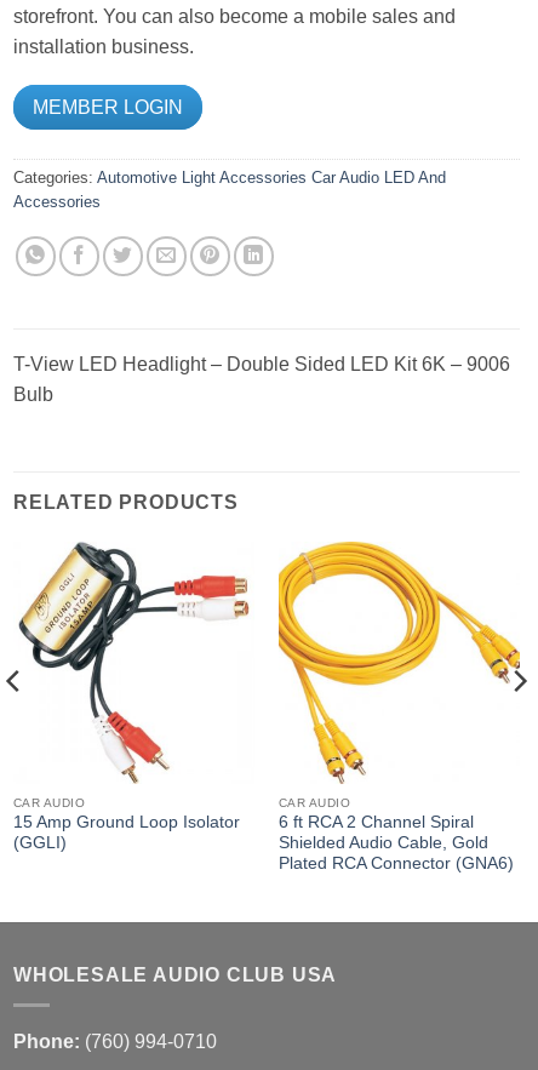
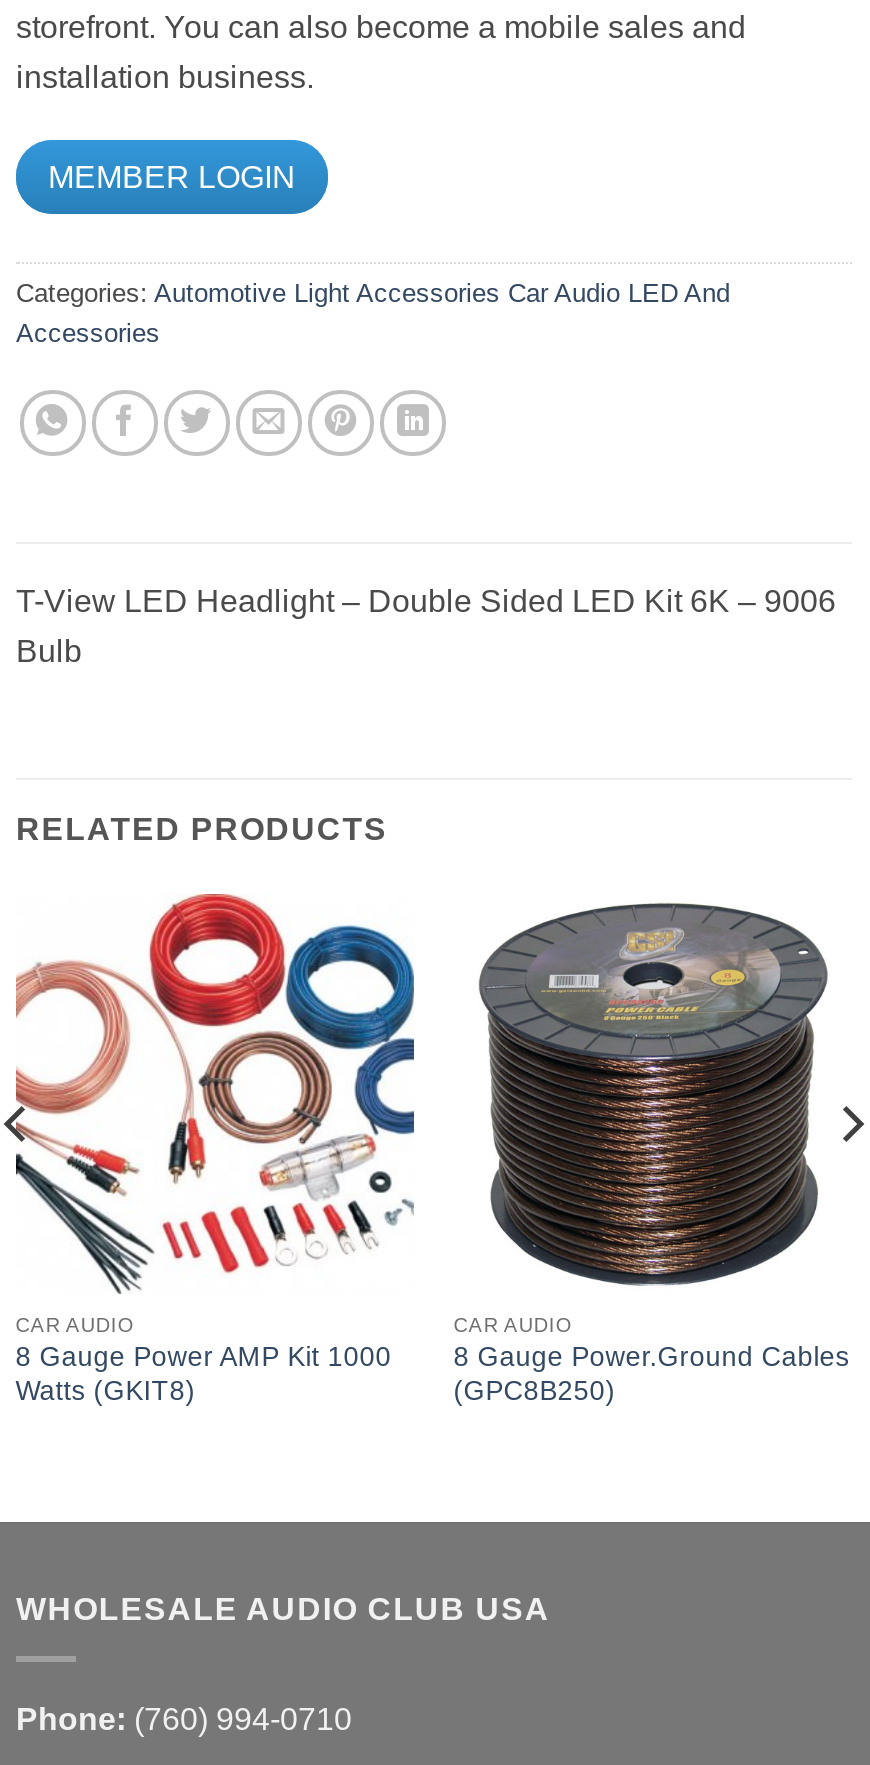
[12,542,254,852] [image] | 15 Amp Ground Loop Isolator | (GGLI) -> [14,892,416,1407] [image] | 8 Gauge Power AMP Kit 1000 | Watts (GKIT8)
[277,540,521,873] [image] | 6 ft RCA 2 Channel Spiral | Shielded Audio Cable, Gold | Plated RCA Connector (GNA6) -> [454,894,852,1407] [image] | 8 Gauge Power.Ground Cables | (GPC8B250)

